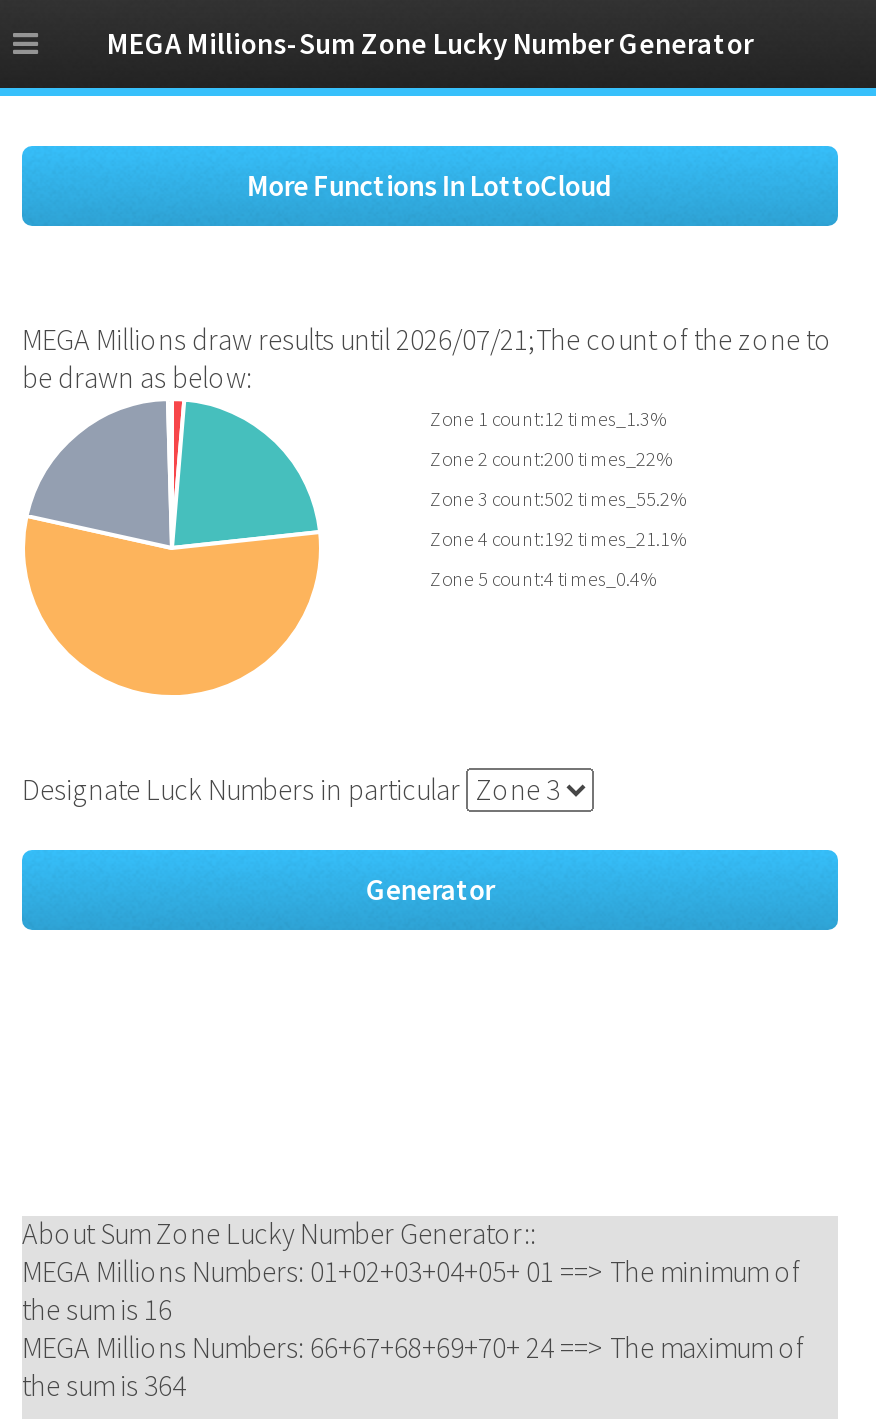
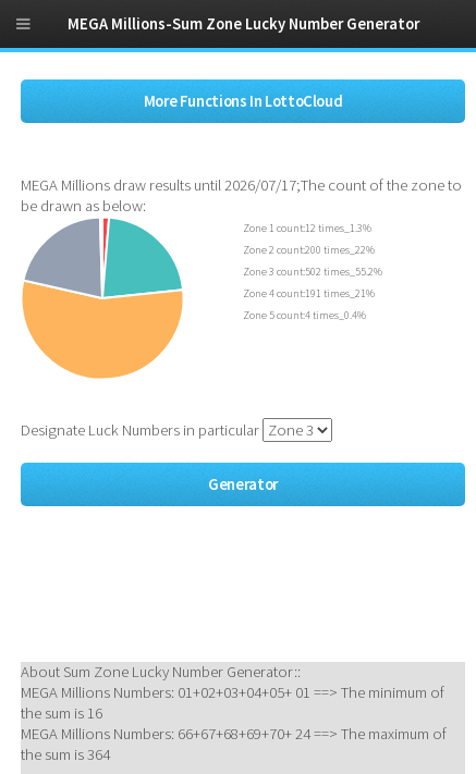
[22,323,832,359] MEGA Millions draw results until 2026/07/21;The count of the zone to -> [21,176,462,195] MEGA Millions draw results until 2026/07/17;The count of the zone to
[430,527,686,553] Zone 4 count:192 times_21.1% -> [243,287,375,301] Zone 4 count:191 times_21%

